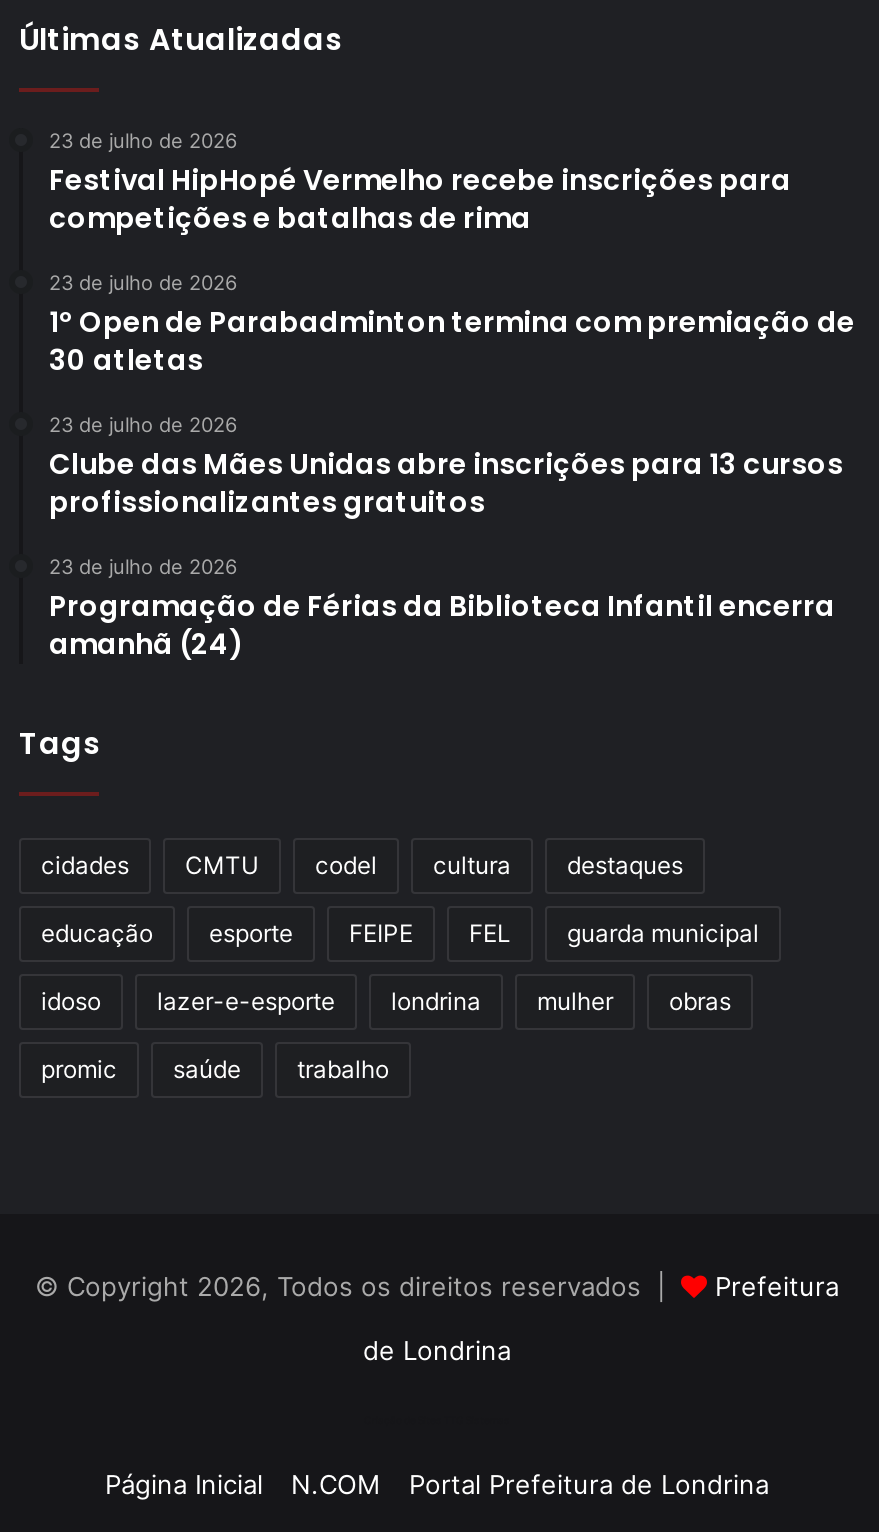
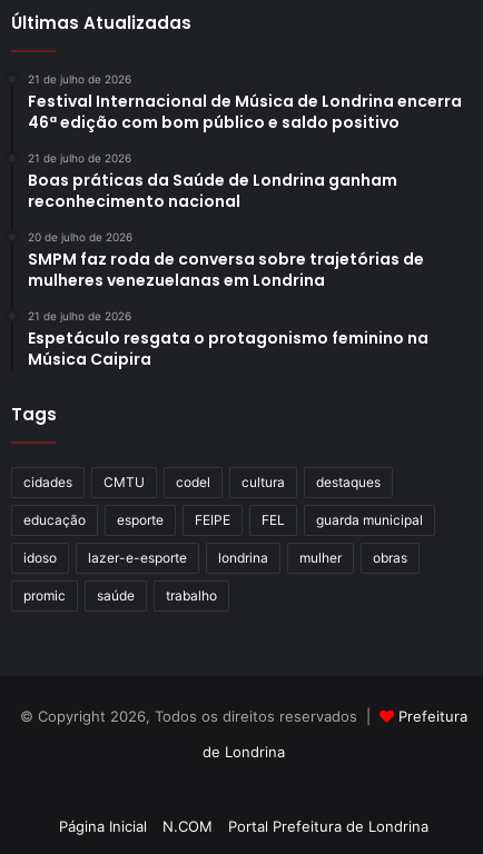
[49,128,791,238] 23 de julho de 2026 | Festival HipHopé Vermelho recebe inscrições para | competições e batalhas de rima -> [28,72,462,134] 21 de julho de 2026 | Festival Internacional de Música de Londrina encerra | 46ª edição com bom público e saldo positivo
[49,270,855,380] 23 de julho de 2026 | 1º Open de Parabadminton termina com premiação de | 30 atletas -> [28,151,397,212] 21 de julho de 2026 | Boas práticas da Saúde de Londrina ganham | reconhecimento nacional
[49,412,843,522] 23 de julho de 2026 | Clube das Mães Unidas abre inscrições para 13 cursos | profissionalizantes gratuitos -> [28,230,424,291] 20 de julho de 2026 | SMPM faz roda de conversa sobre trajetórias de | mulheres venezuelanas em Londrina
[49,554,835,664] 23 de julho de 2026 | Programação de Férias da Biblioteca Infantil encerra | amanhã (24) -> [28,309,428,370] 21 de julho de 2026 | Espetáculo resgata o protagonismo feminino na | Música Caipira

